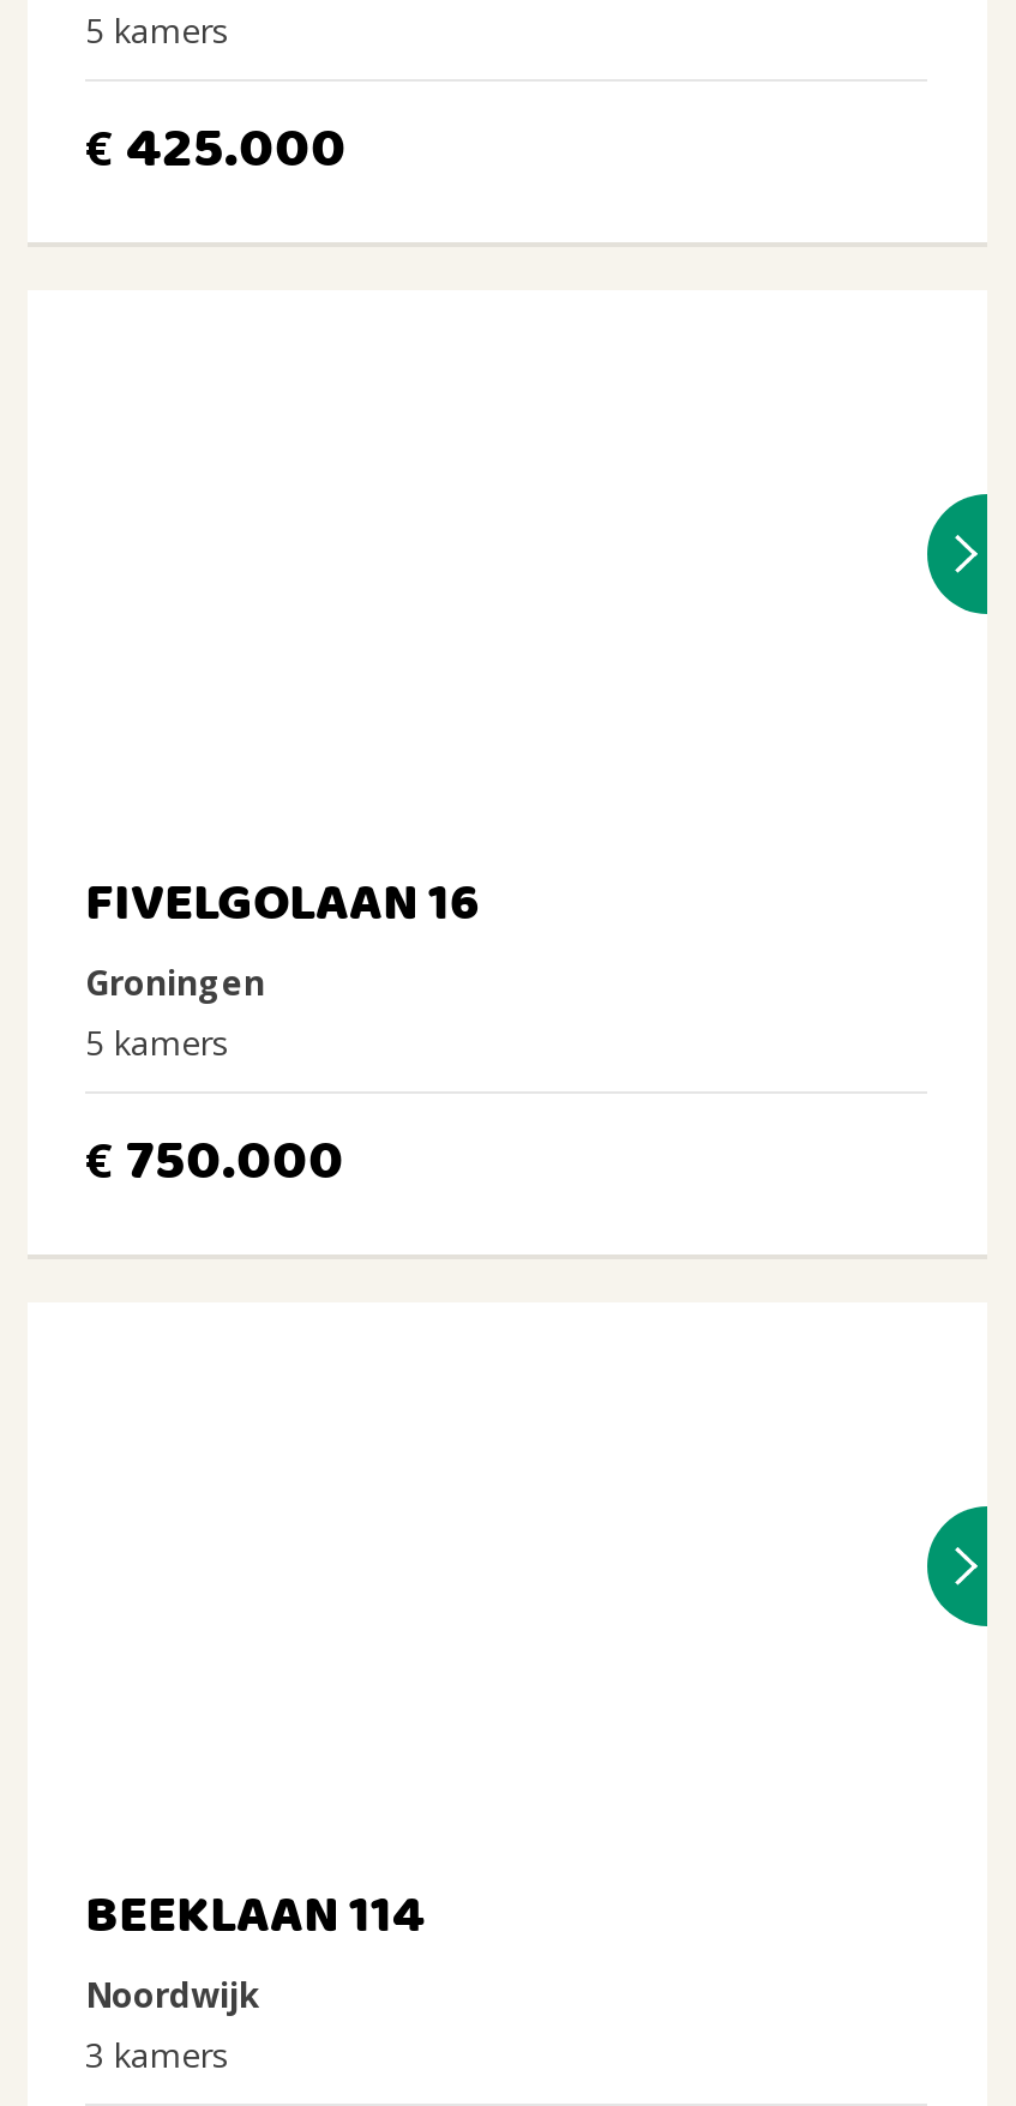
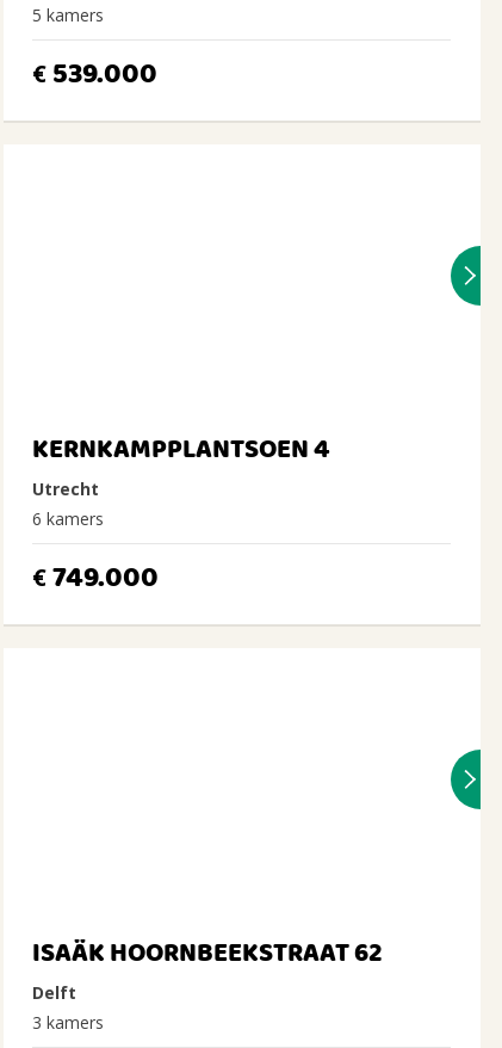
[85,106,347,197] €425.000 -> [32,53,157,98] €539.000
[85,864,479,1065] FIVELGOLAAN 16 | Groningen | 5 kamers -> [32,430,329,530] KERNKAMPPLANTSOEN 4 | Utrecht | 6 kamers
[85,1118,344,1209] €750.000 -> [32,556,159,602] €749.000
[85,1876,423,2017] BEEKLAAN 114 | Noordwijk -> [32,933,382,1004] ISAÄK HOORNBEEKSTRAAT 62 | Delft

